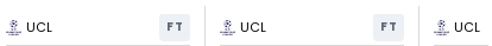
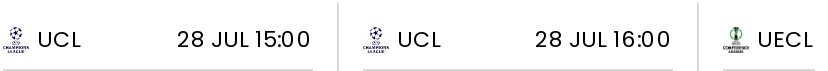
[167,18,183,35] FT -> [177,23,313,55] 28 JUL 15:00
[381,18,397,35] FT -> [535,23,673,55] 28 JUL 16:00
[454,18,480,37] UCL -> [757,23,813,55] UECL

